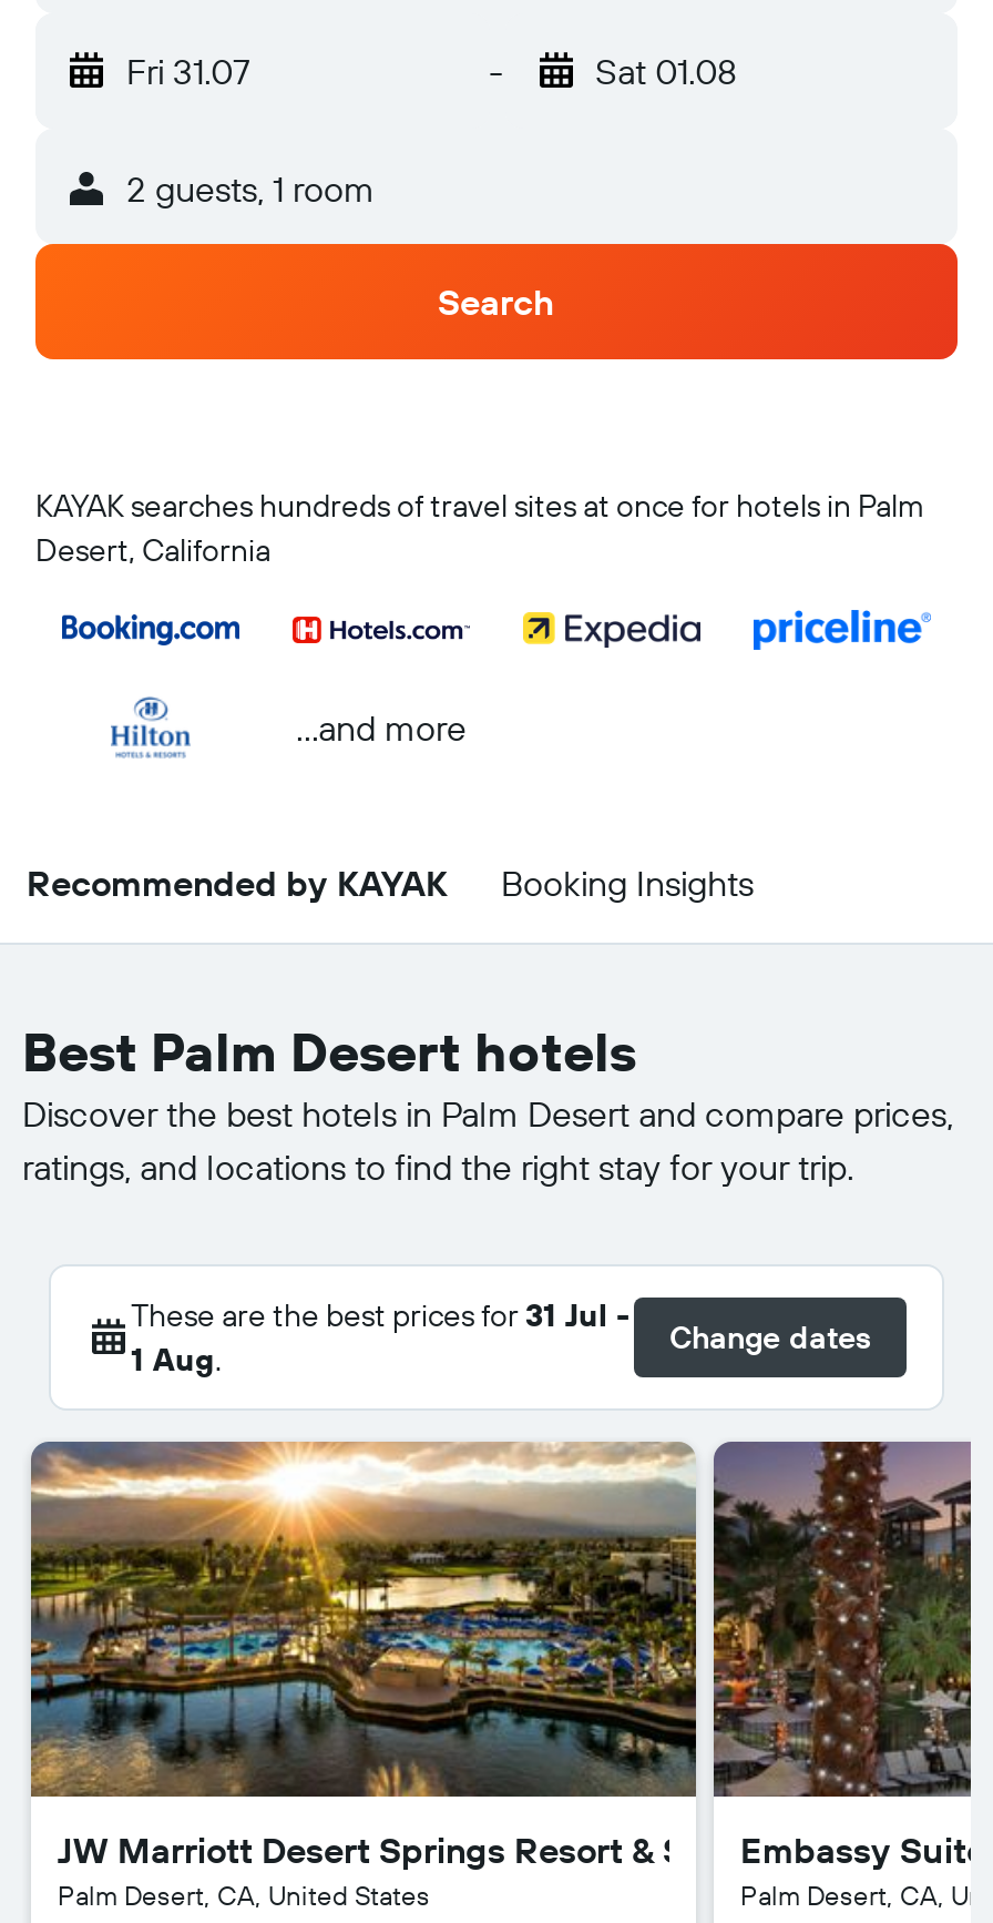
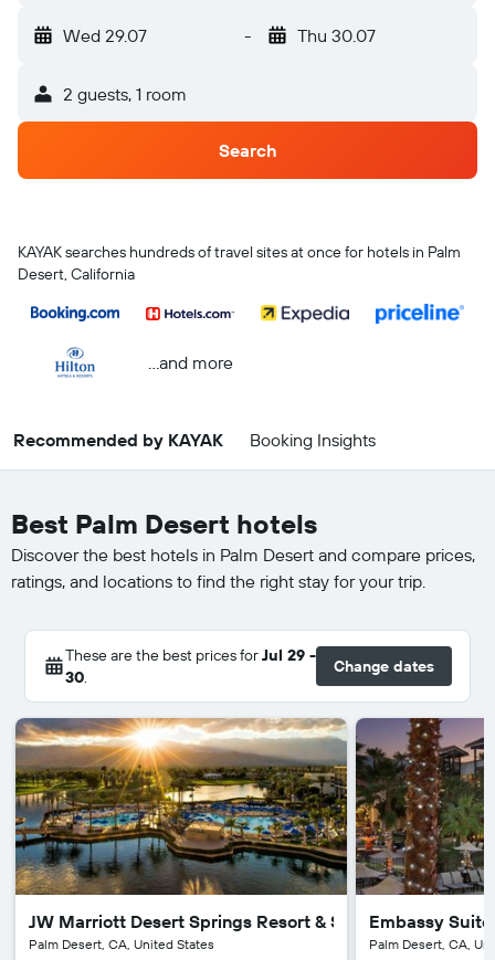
[126,49,250,93] Fri 31.07 -> [63,24,147,46] Wed 29.07
[595,49,737,93] Sat 01.08 -> [297,24,375,46] Thu 30.07
[131,1295,629,1380] These are the best prices for 31 Jul - | 1 Aug. -> [65,645,316,687] These are the best prices for Jul 29 - | 30.

